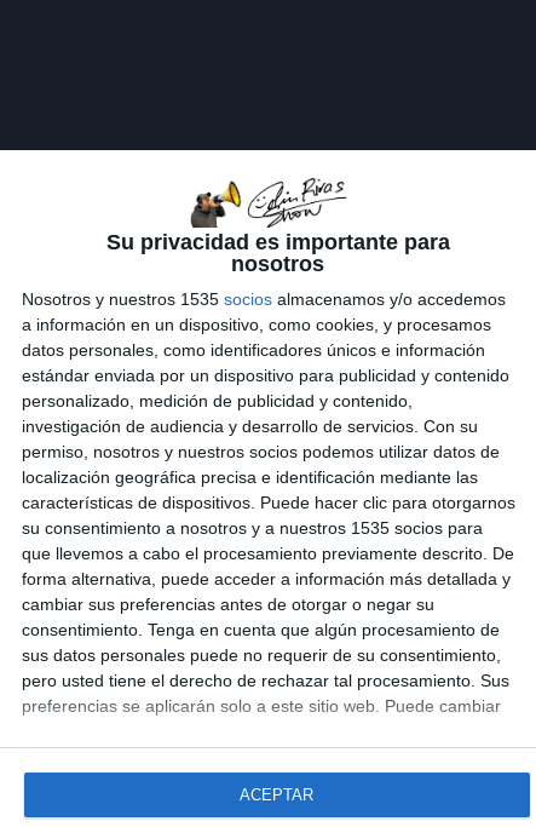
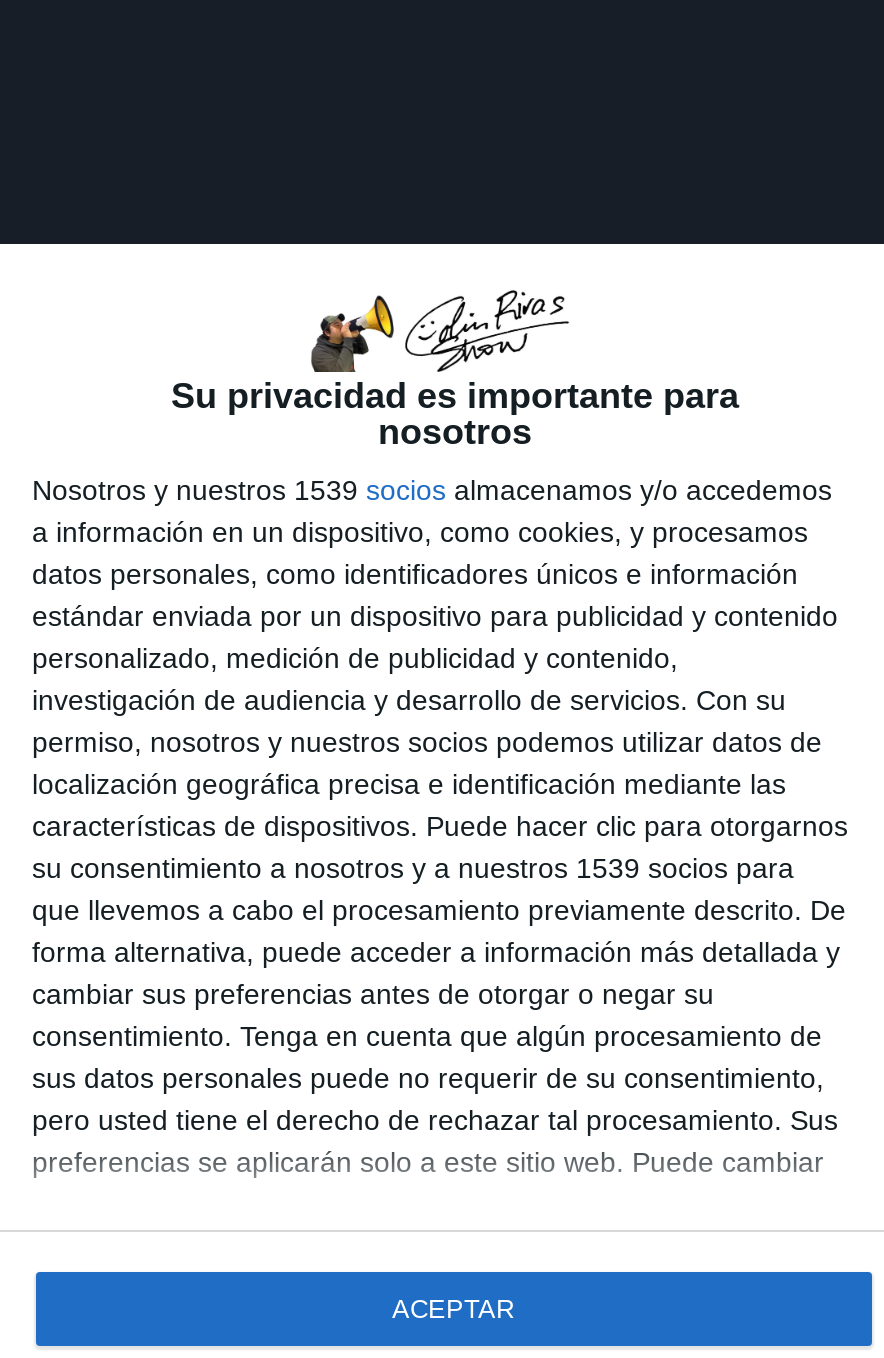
[22,289,506,309] Nosotros y nuestros 1535 socios almacenamos y/o accedemos -> [32,474,832,506] Nosotros y nuestros 1539 socios almacenamos y/o accedemos
[22,518,483,537] su consentimiento a nosotros y a nuestros 1535 socios para -> [32,852,794,884] su consentimiento a nosotros y a nuestros 1539 socios para

